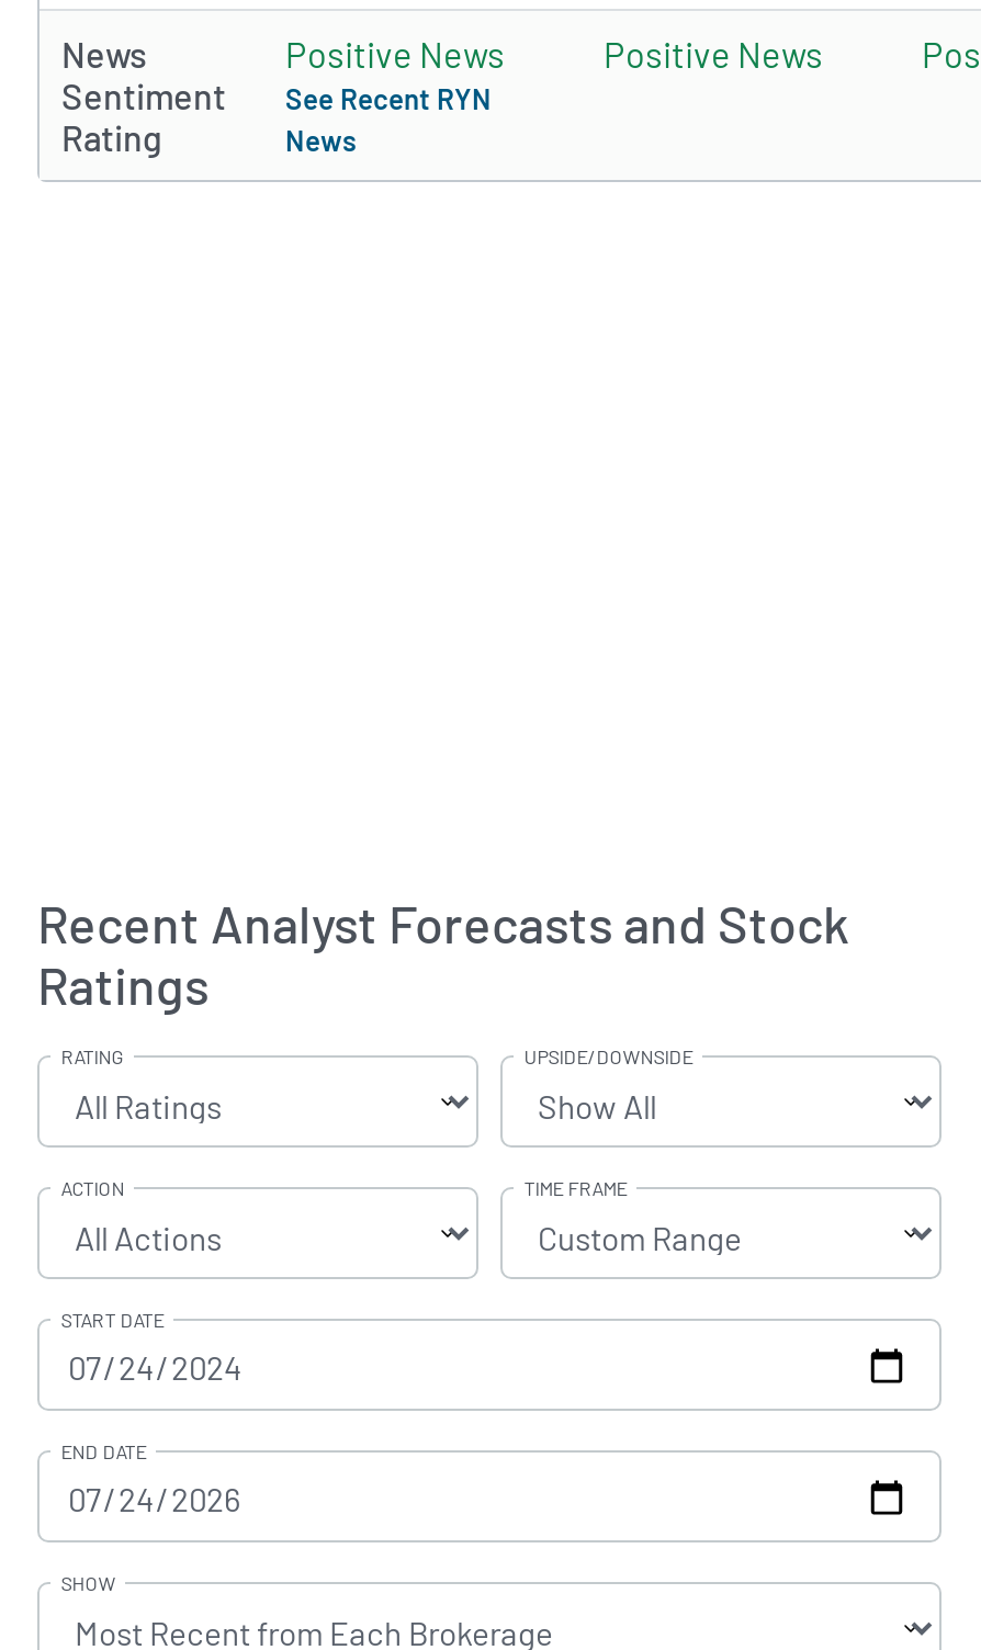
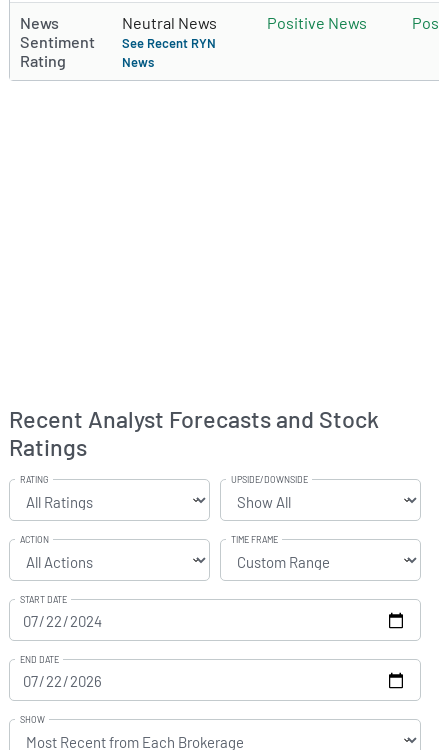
[285,34,505,75] Positive News -> [122,13,217,32] Neutral News

